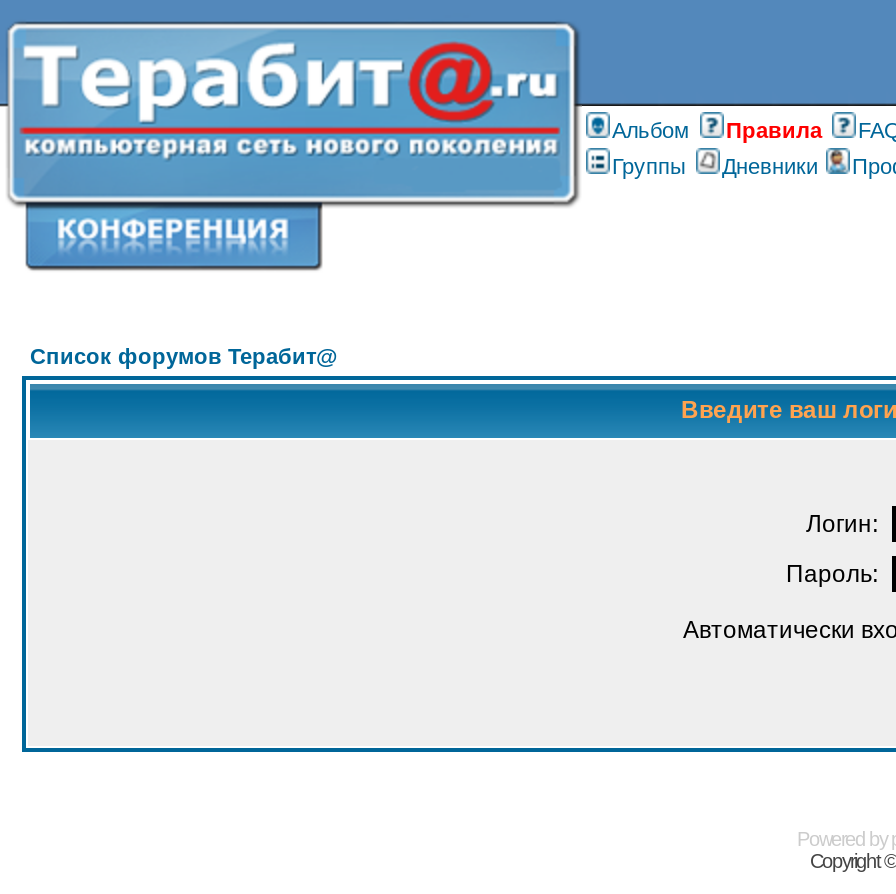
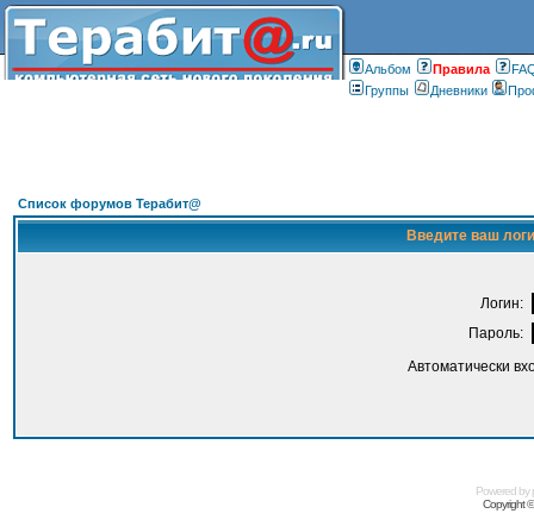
[6,148,580,272] [image] -> none

